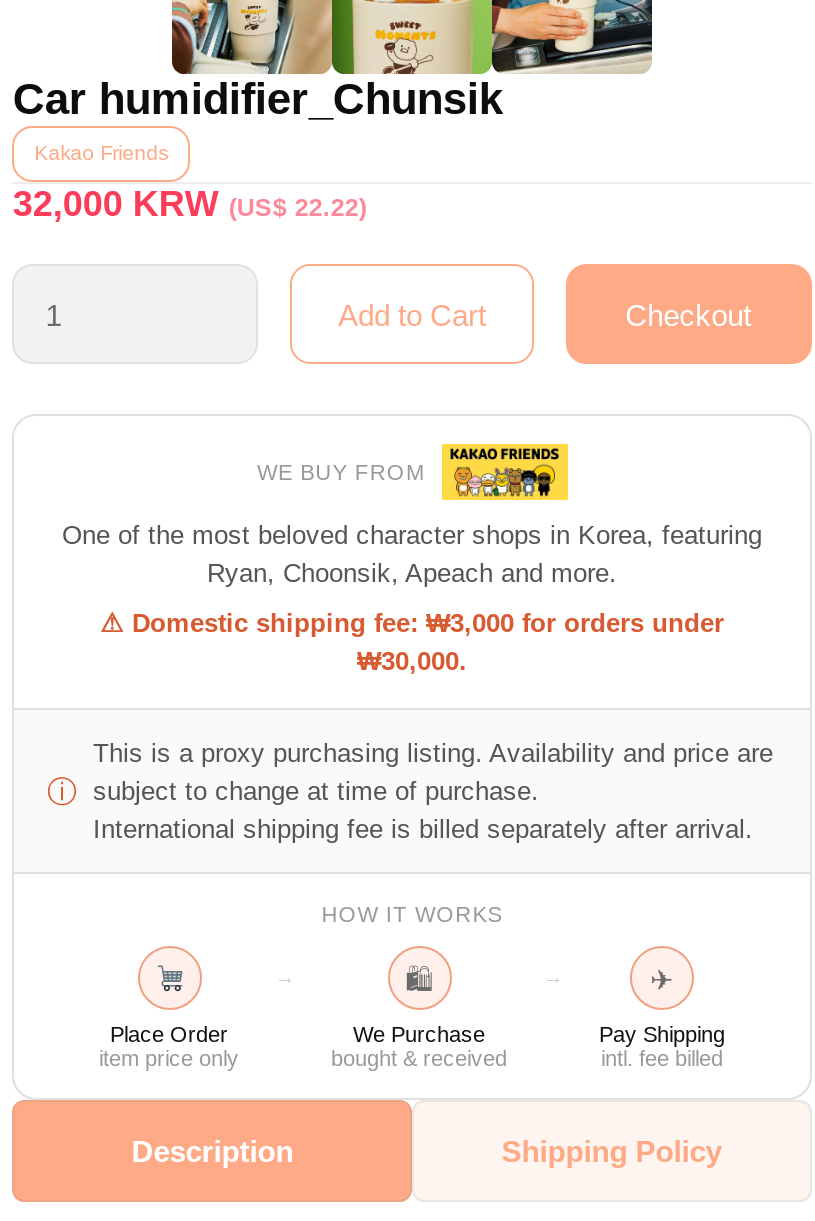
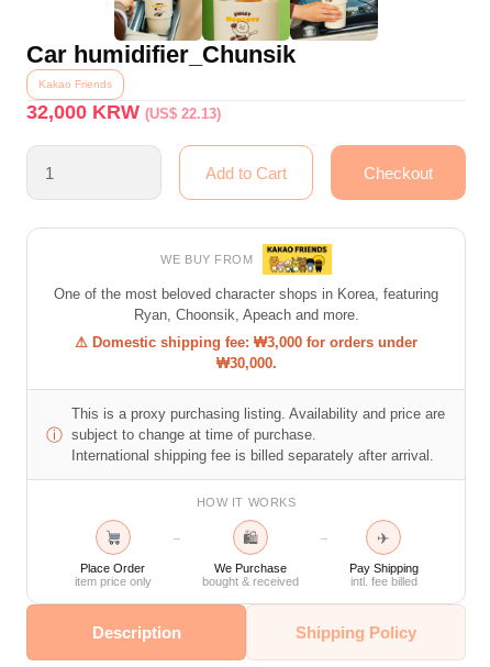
[13,184,367,224] 32,000 KRW (US$ 22.22) -> [27,101,221,123] 32,000 KRW (US$ 22.13)

